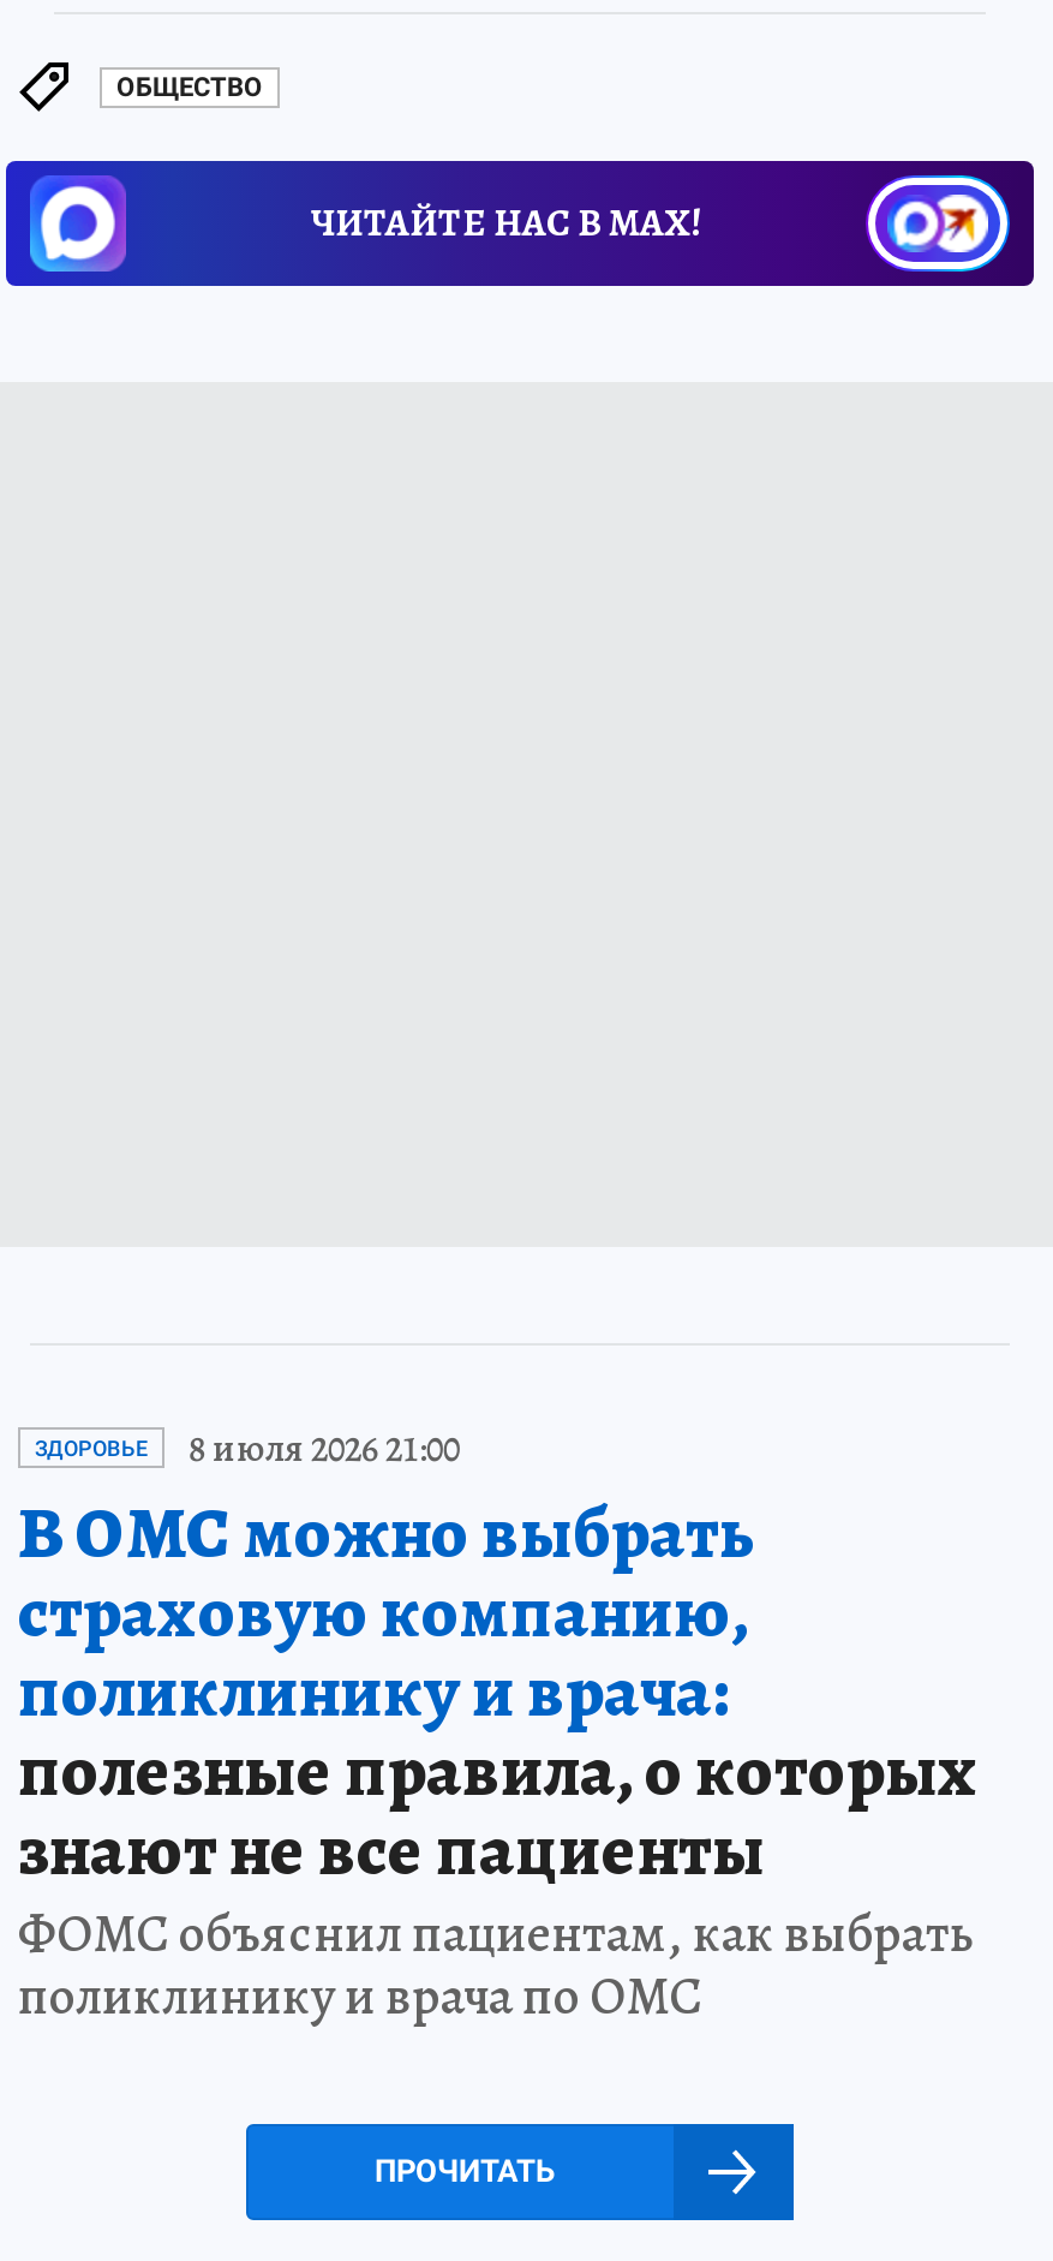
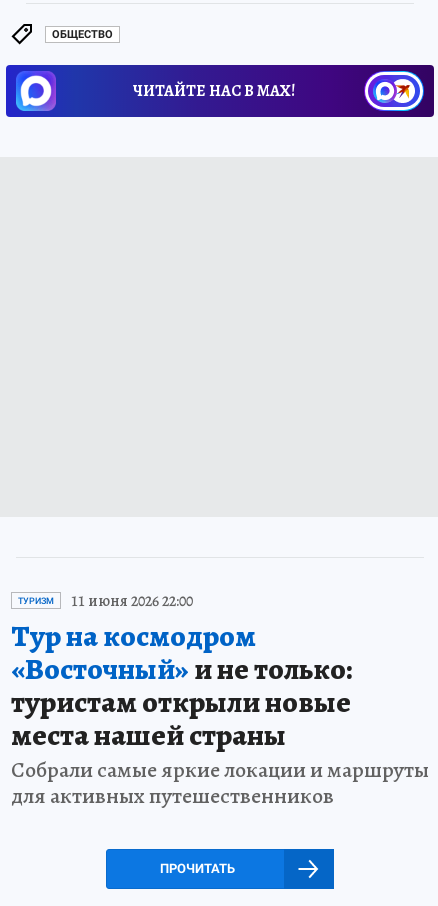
[18,1422,979,2032] ЗДОРОВЬЕ | 8 июля 2026 21:00 | В ОМС можно выбрать | страховую компанию, | поликлинику и врача: | полезные правила, о которых | знают не все пациенты | ФОМС объяснил пациентам, как выбрать | поликлинику и врача по ОМС -> [11,590,429,811] ТУРИЗМ | 11 июня 2026 22:00 | Тур на космодром | «Восточный»и не только: | туристам открыли новые | места нашей страны | Собрали самые яркие локации и маршруты | для активных путешественников

